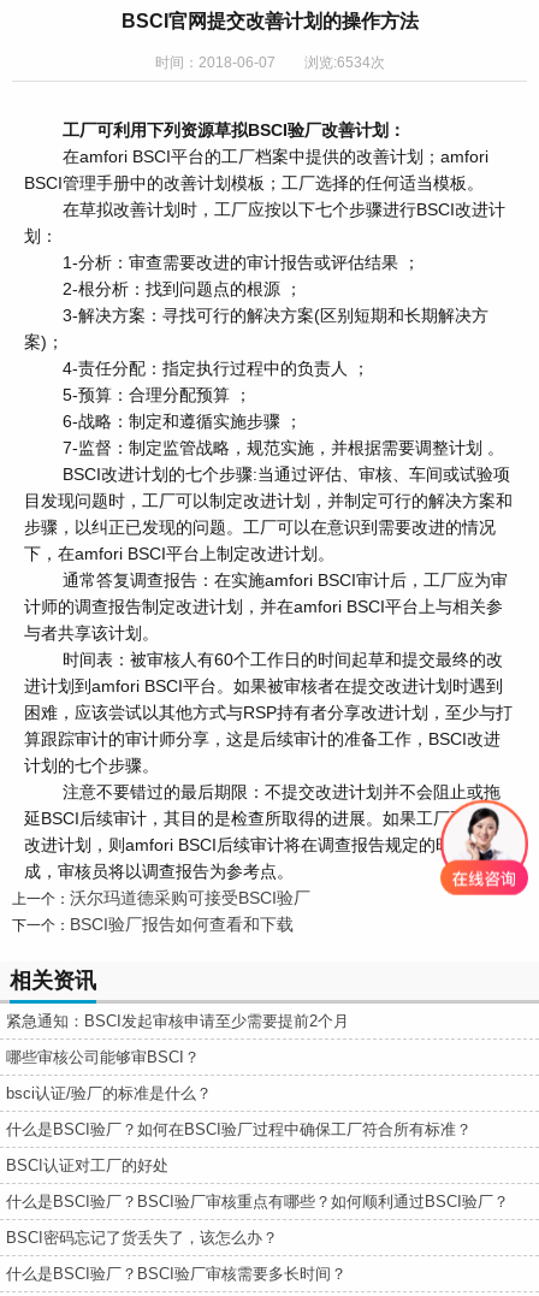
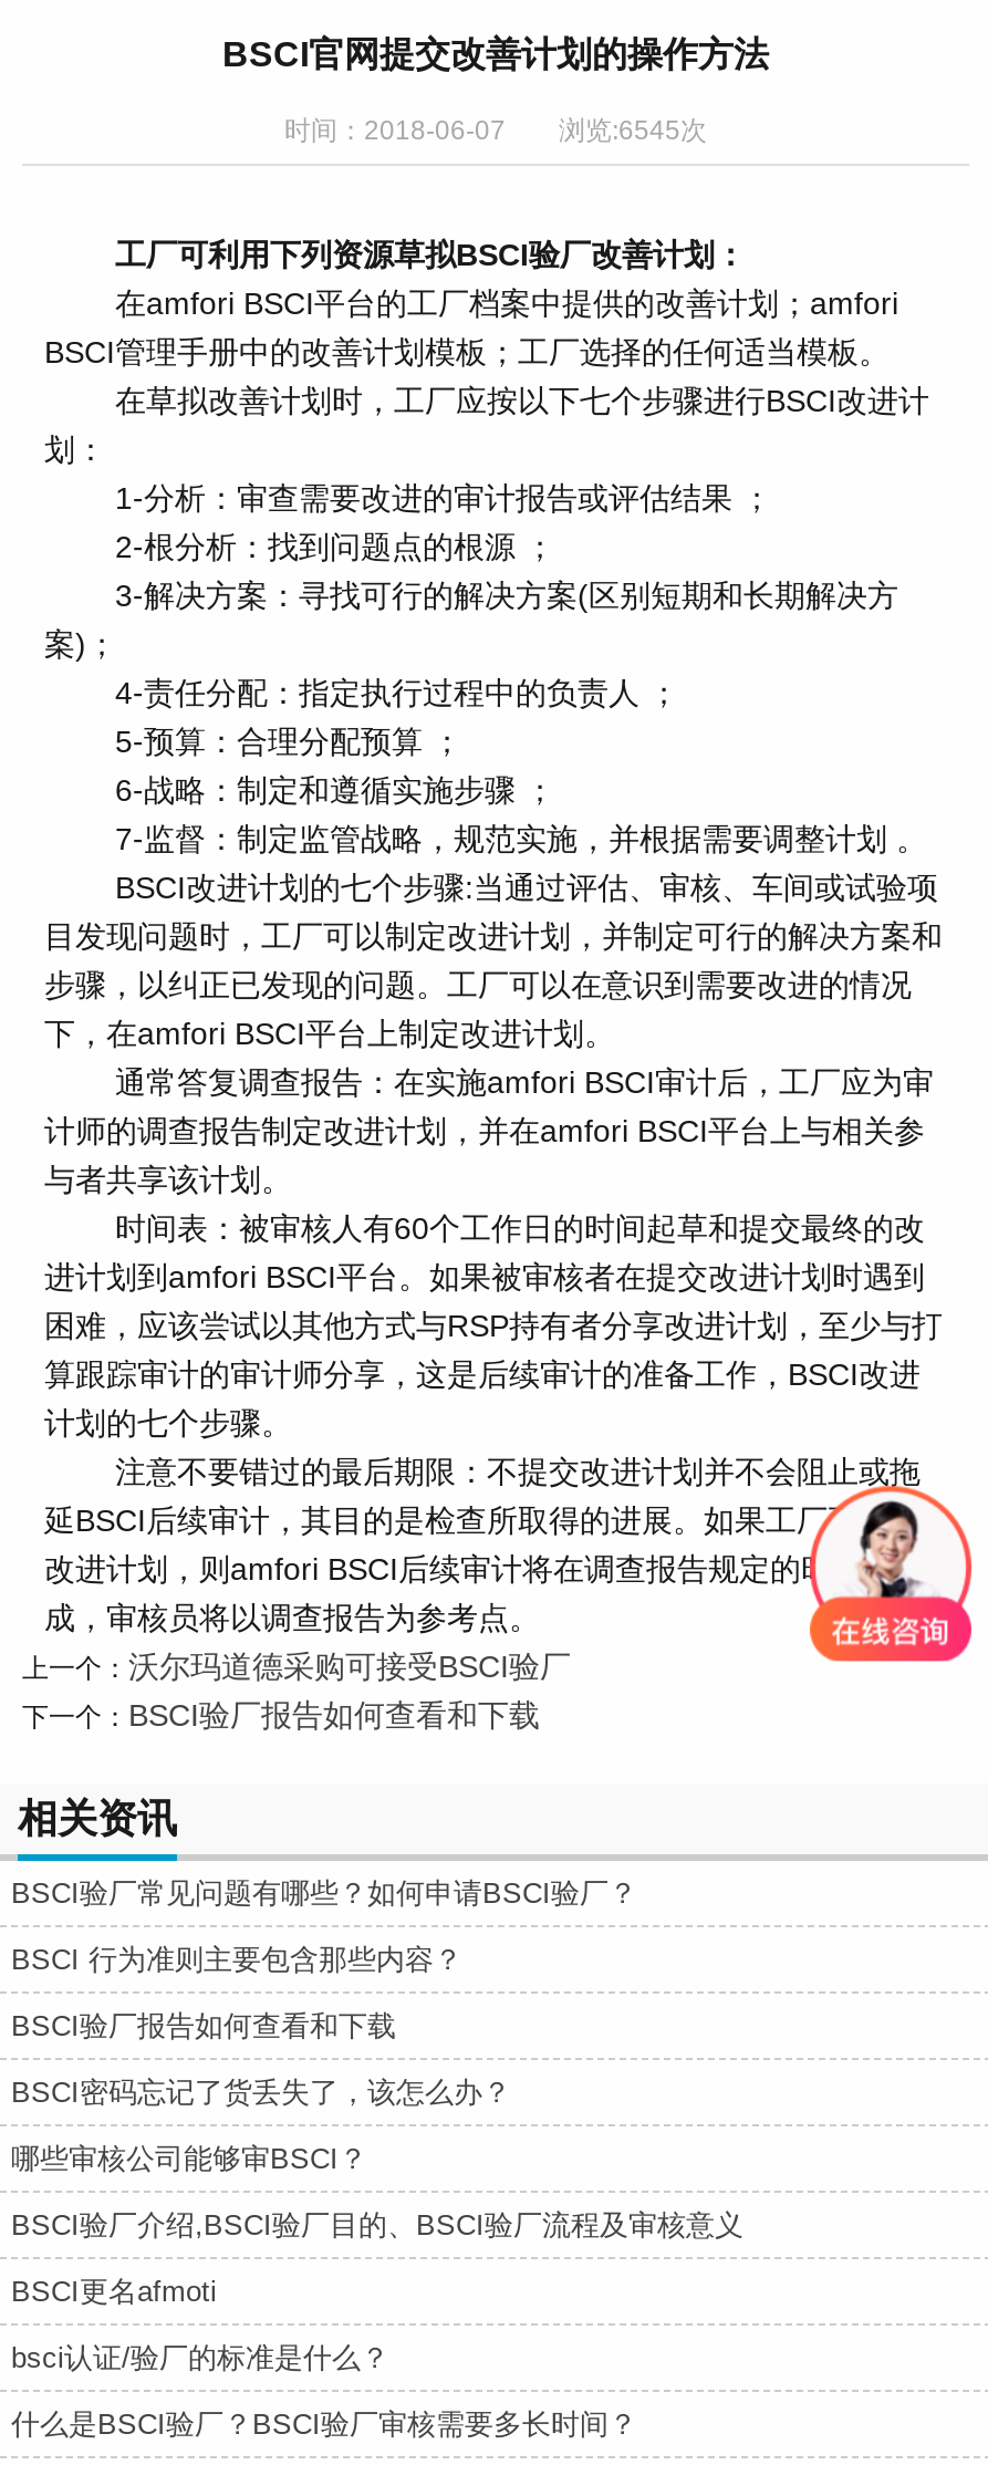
[155,54,384,71] 时间：2018-06-07 浏览:6534次 -> [284,115,707,146] 时间：2018-06-07 浏览:6545次
[6,1012,349,1030] 紧急通知：BSCI发起审核申请至少需要提前2个月 -> [11,1876,637,2042] BSCI验厂常见问题有哪些？如何申请BSCI验厂？ | BSCI 行为准则主要包含那些内容？ | BSCI验厂报告如何查看和下载
moved [6,1048,200,1066] -> [11,2142,367,2175]: 哪些审核公司能够审BSCI？
none -> [11,2208,743,2308] BSCI验厂介绍,BSCI验厂目的、BSCI验厂流程及审核意义 | BSCI更名afmoti
moved [6,1084,212,1102] -> [11,2341,389,2374]: bsci认证/验厂的标准是什么？
[6,1120,509,1211] 什么是BSCI验厂？如何在BSCI验厂过程中确保工厂符合所有标准？ | BSCI认证对工厂的好处 | 什么是BSCI验厂？BSCI验厂审核重点有哪些？如何顺利通过BSCI验厂？ -> none
moved [6,1229,278,1247] -> [11,2076,511,2109]: BSCI密码忘记了货丢失了，该怎么办？

